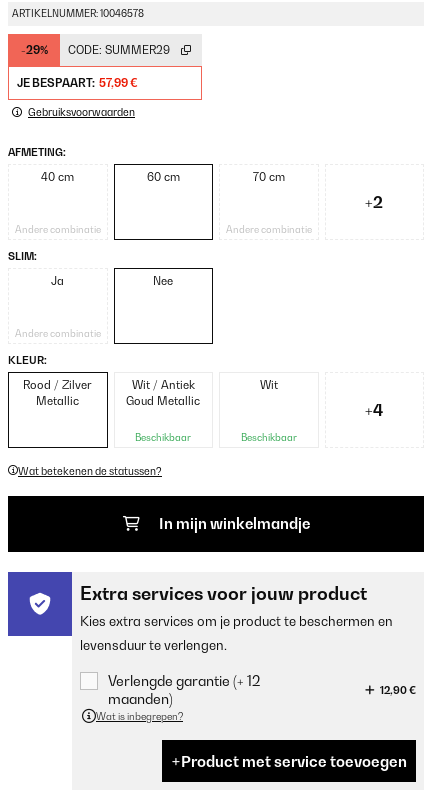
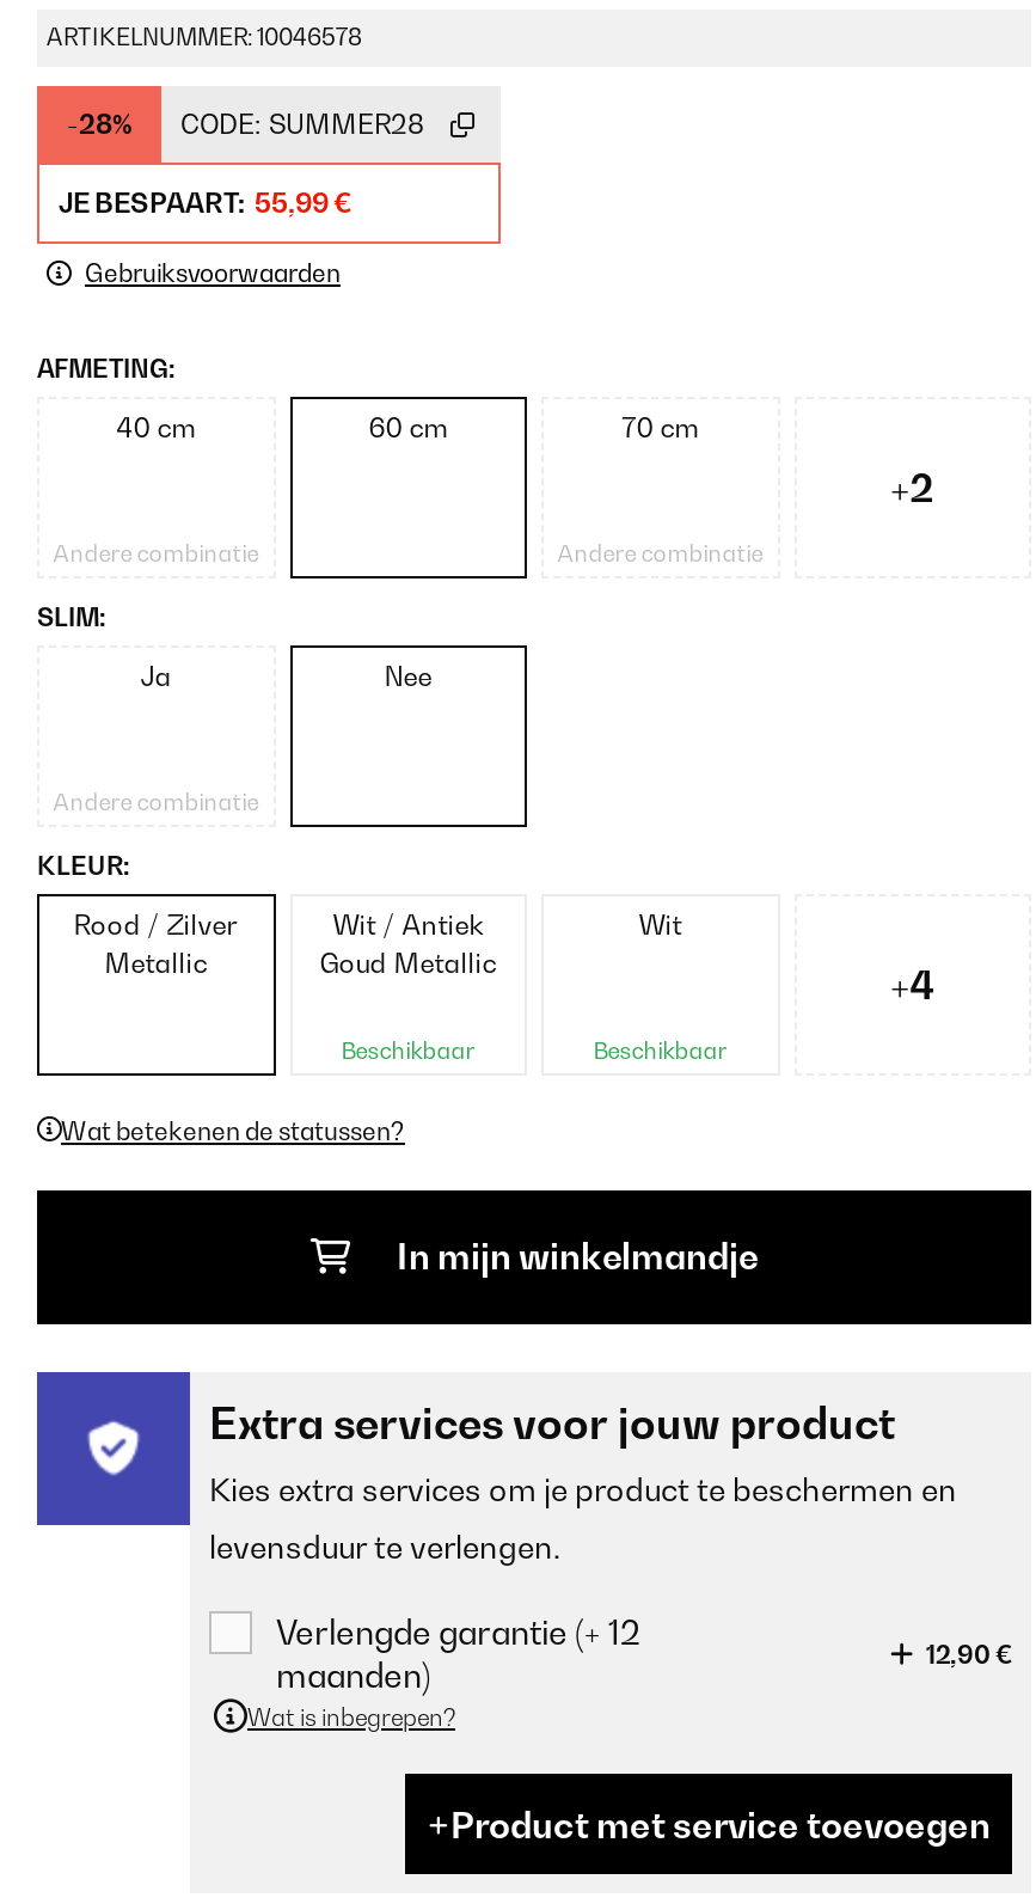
[20,43,47,57] -29% -> [67,109,131,142] -28%
[68,43,170,57] CODE: SUMMER29 -> [180,109,424,142] CODE: SUMMER28
[17,76,138,90] JE BESPAART: 57,99 € -> [59,187,353,221] JE BESPAART: 55,99 €

